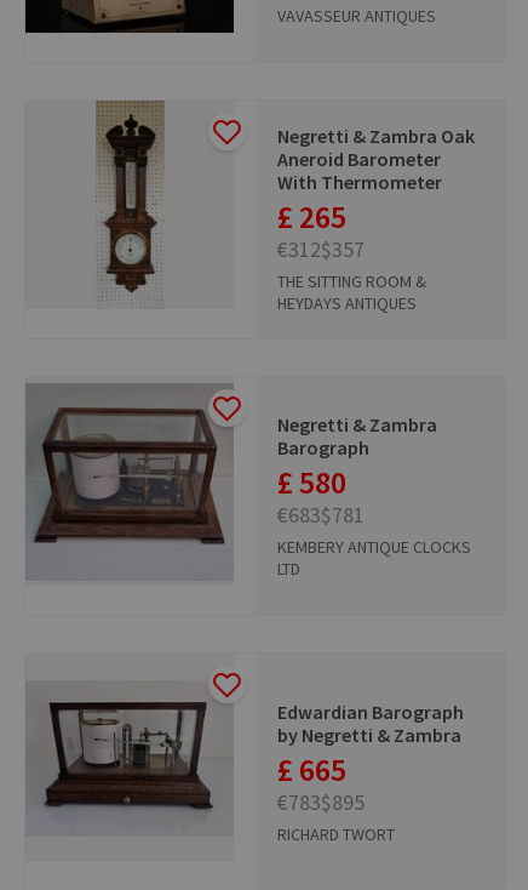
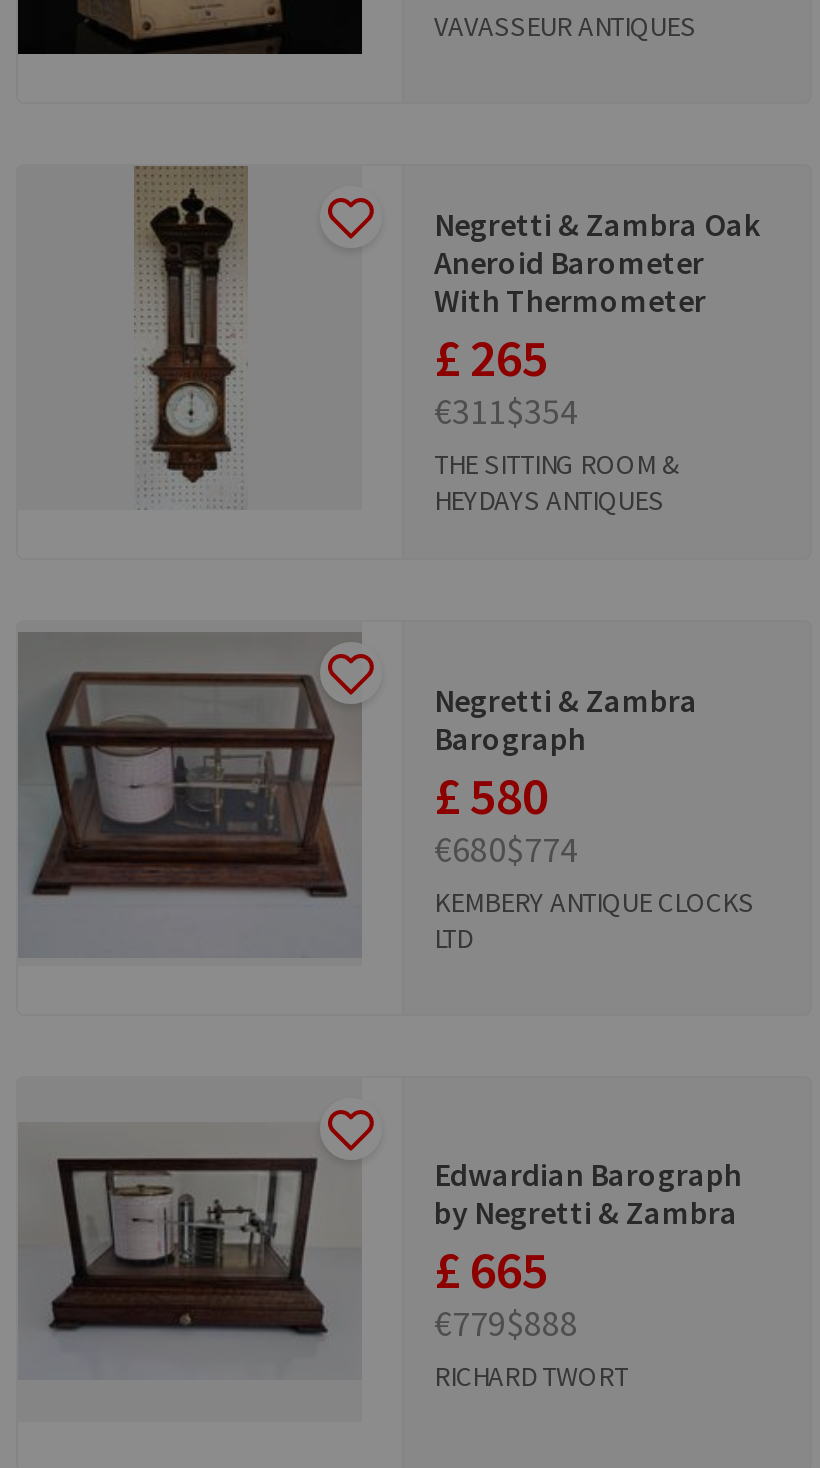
[277,235,365,263] €312$357 -> [434,388,578,434] €311$354
[277,500,365,528] €683$781 -> [434,825,578,871] €680$774
[277,788,365,815] €783$895 -> [434,1299,578,1345] €779$888

